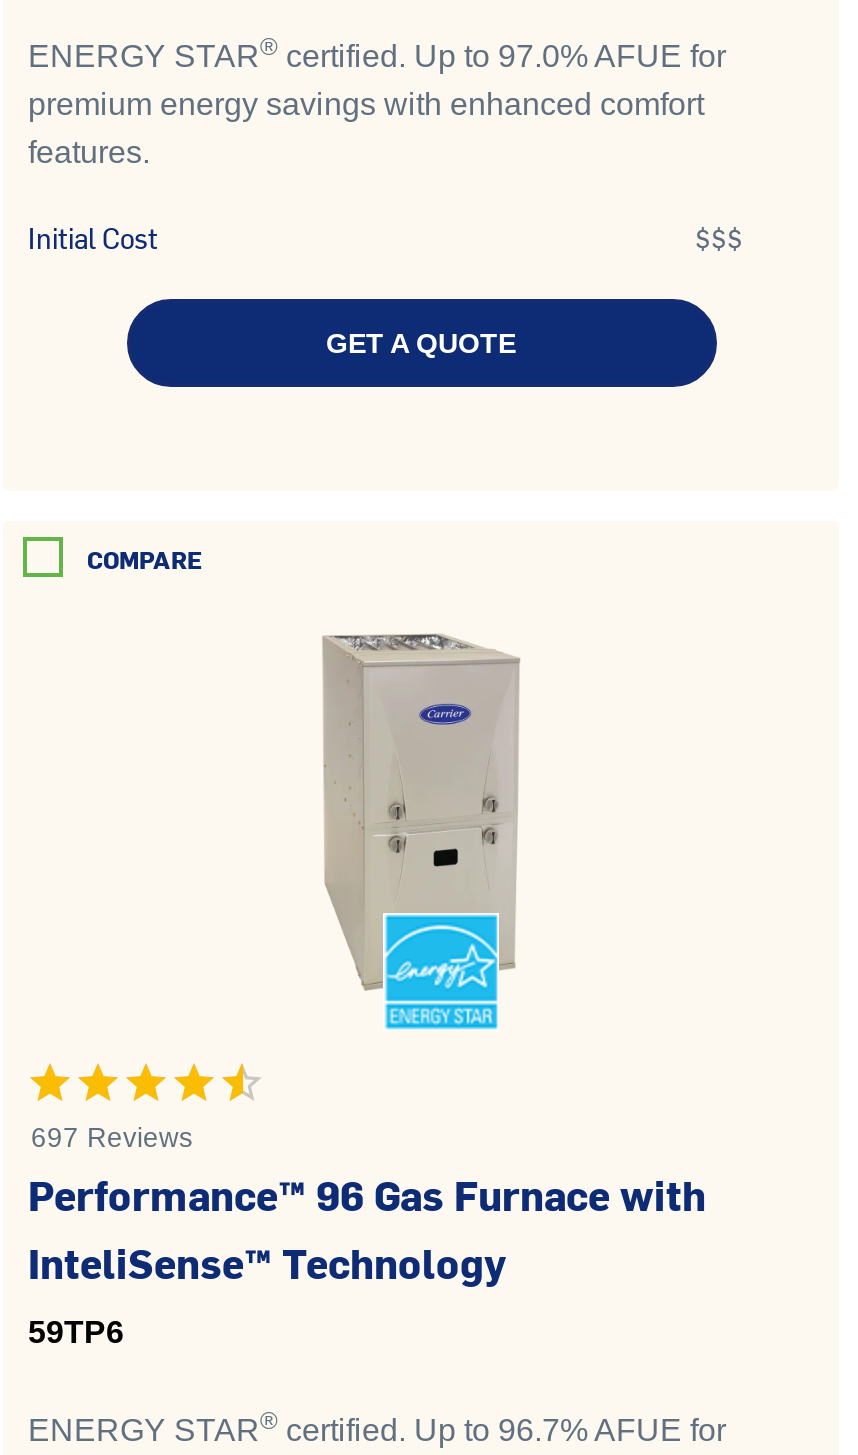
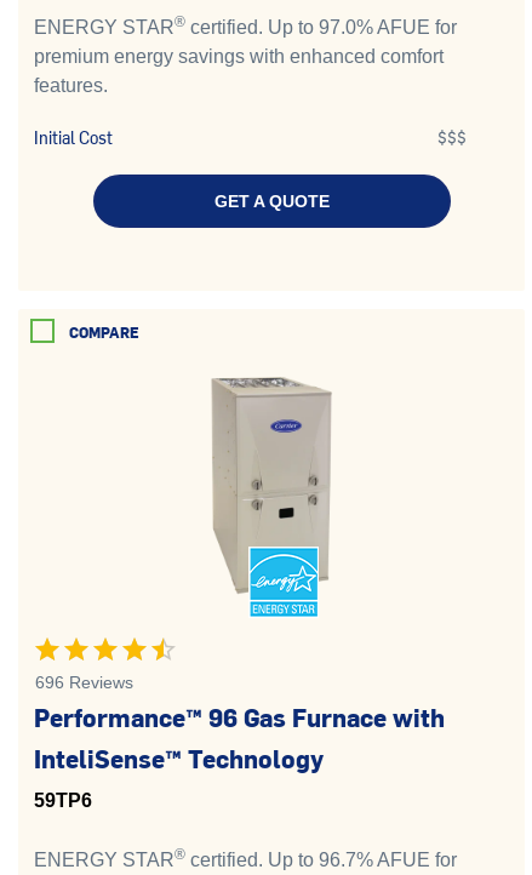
[31,1123,193,1153] 697 Reviews -> [35,674,133,692] 696 Reviews

